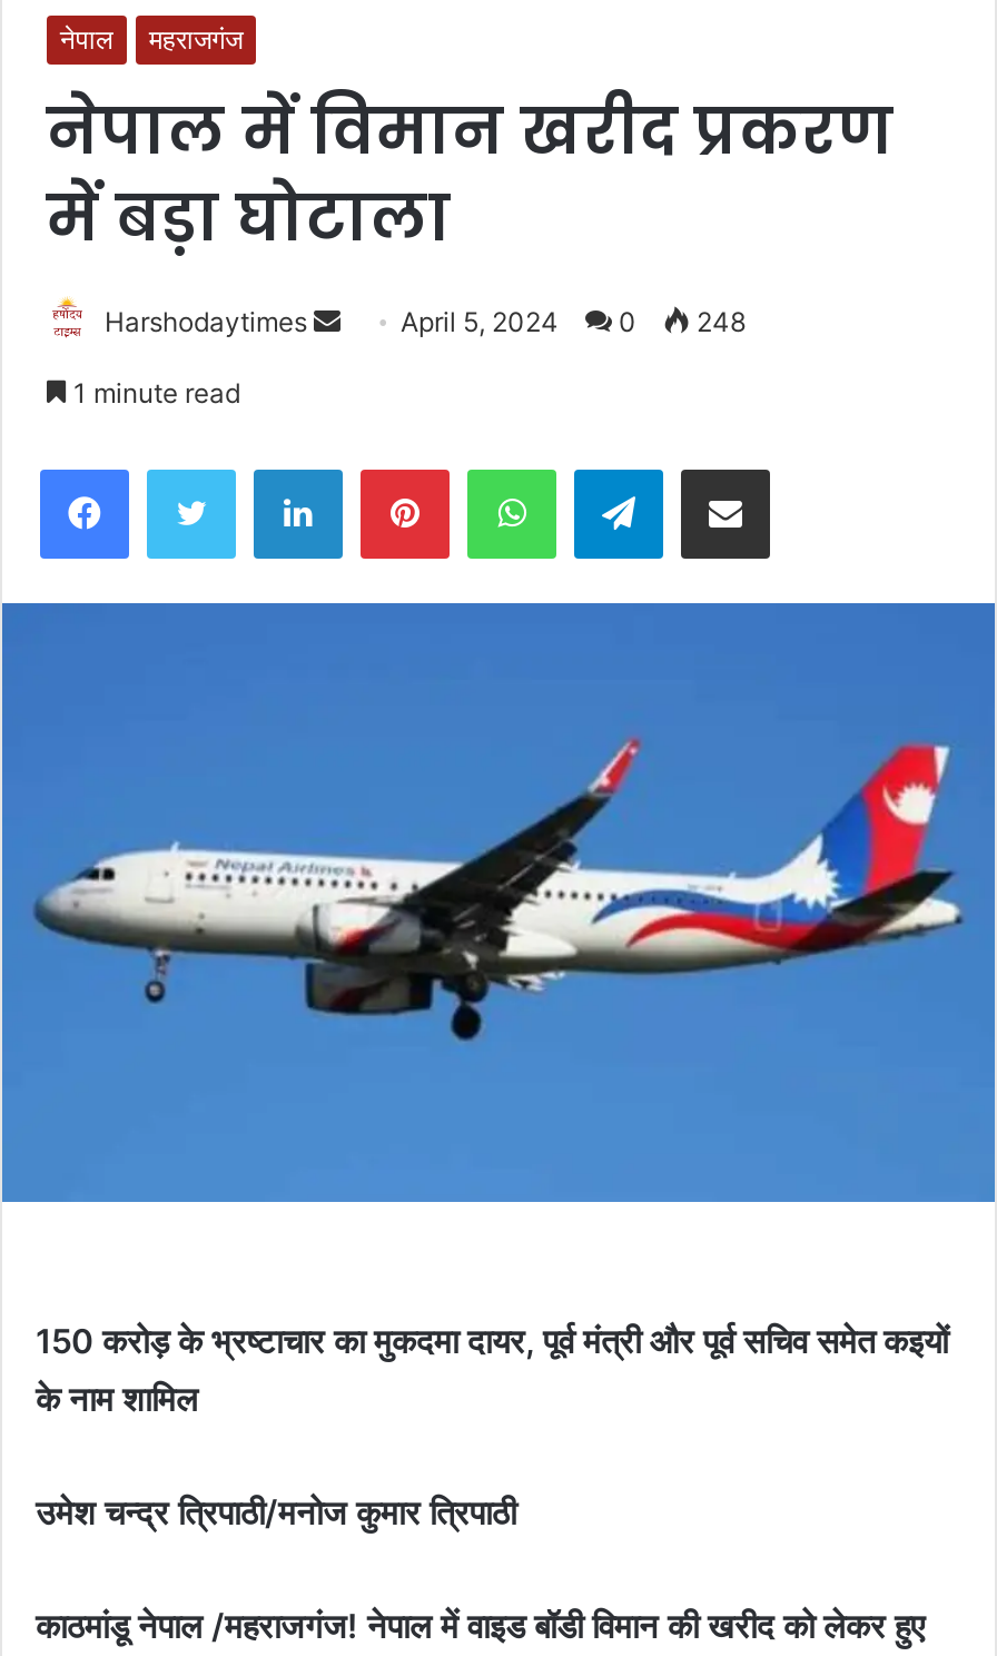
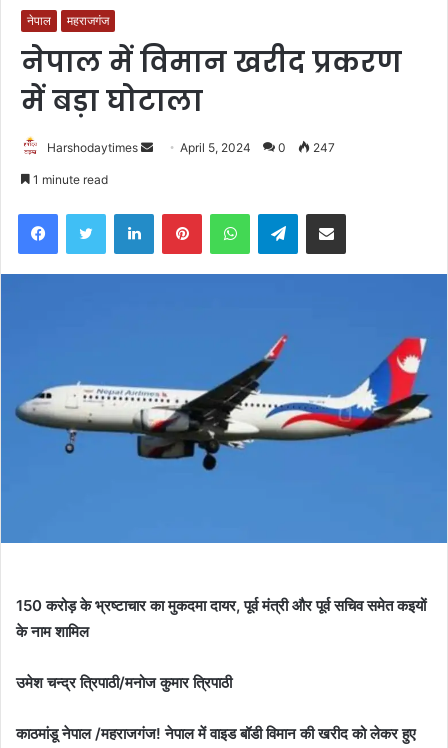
[690,305,746,339] 248 -> [310,140,335,155] 247

